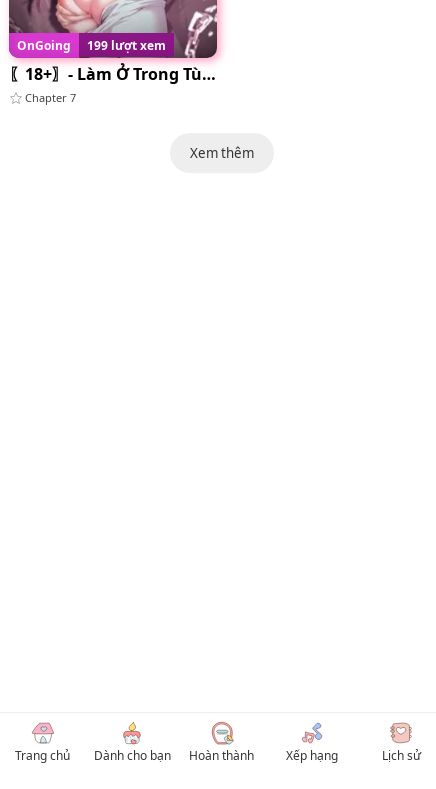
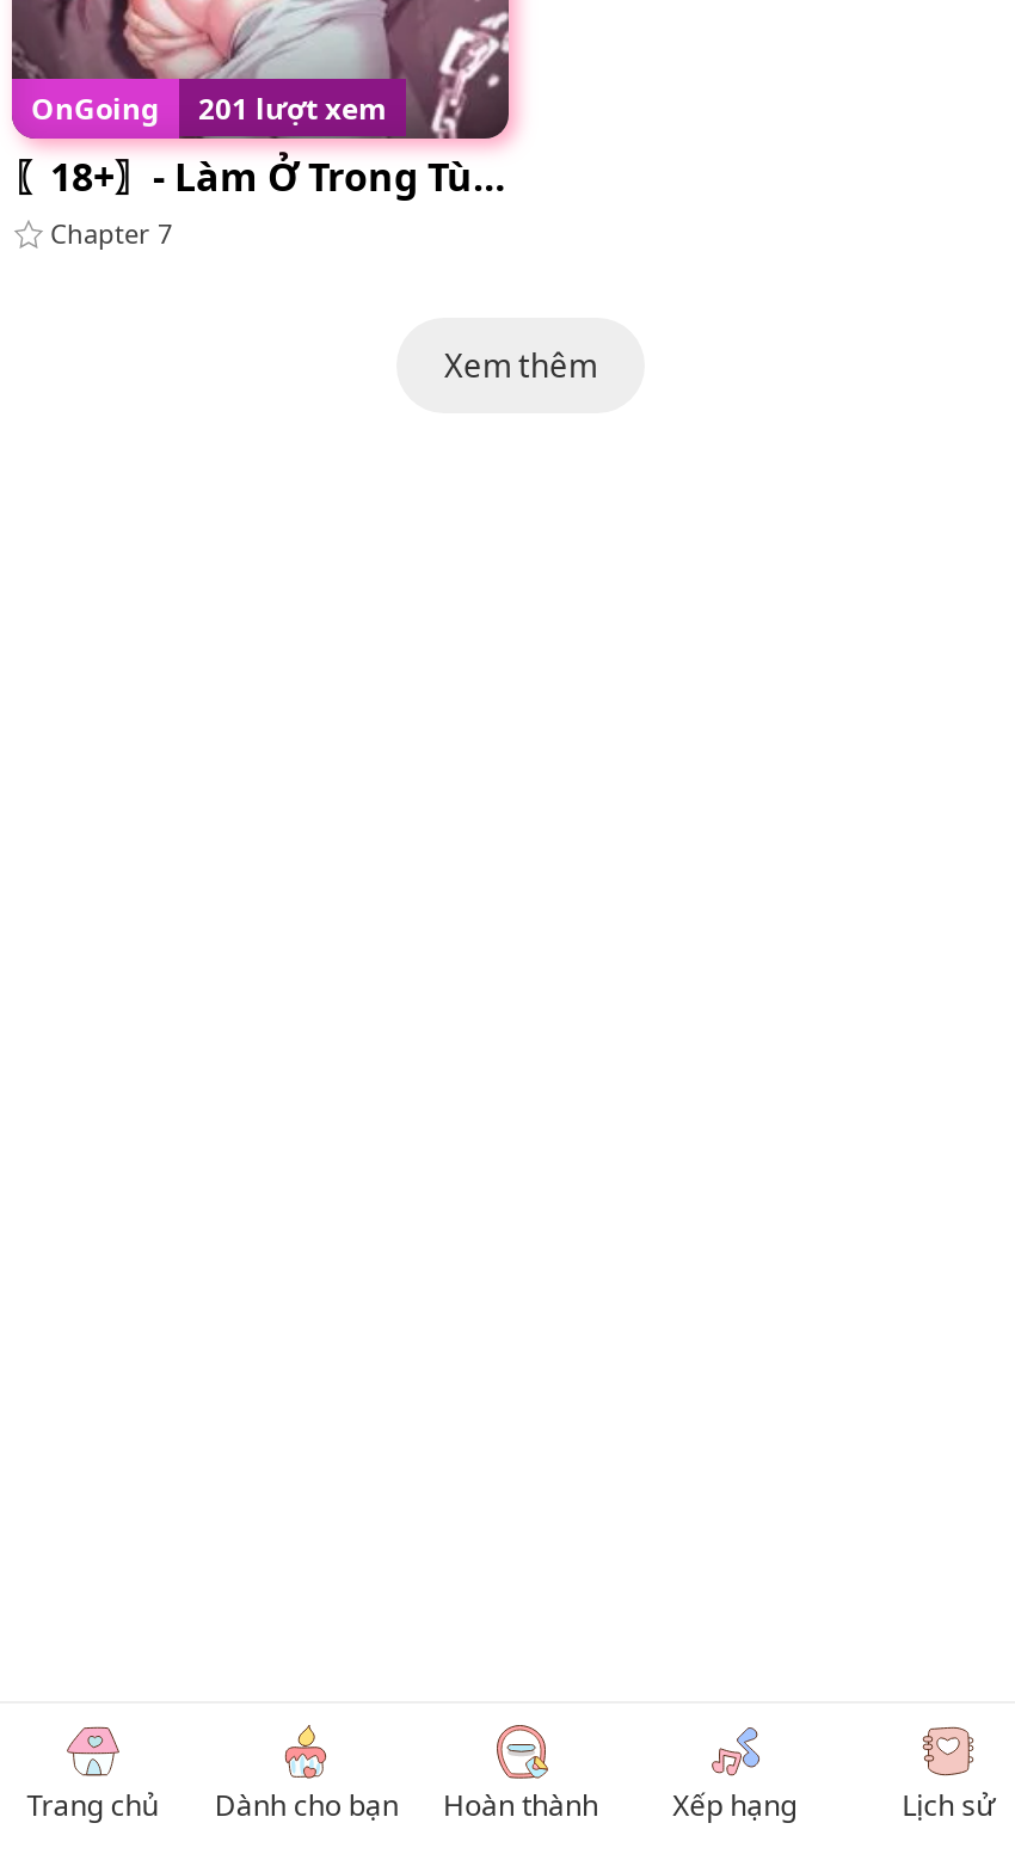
[17,37,166,54] OnGoing 199 lượt xem -> [31,89,387,130] OnGoing 201 lượt xem

